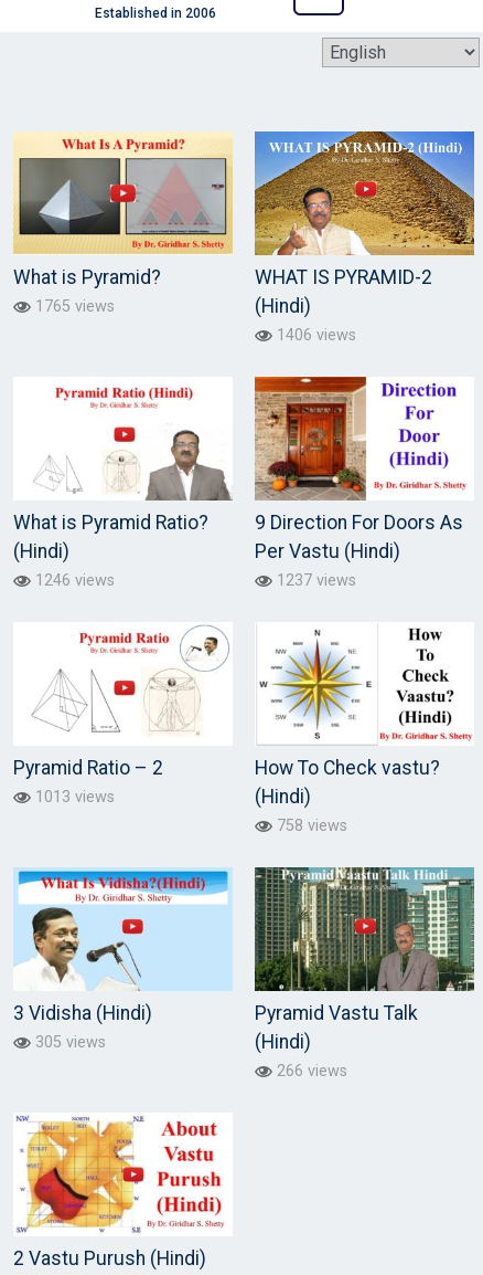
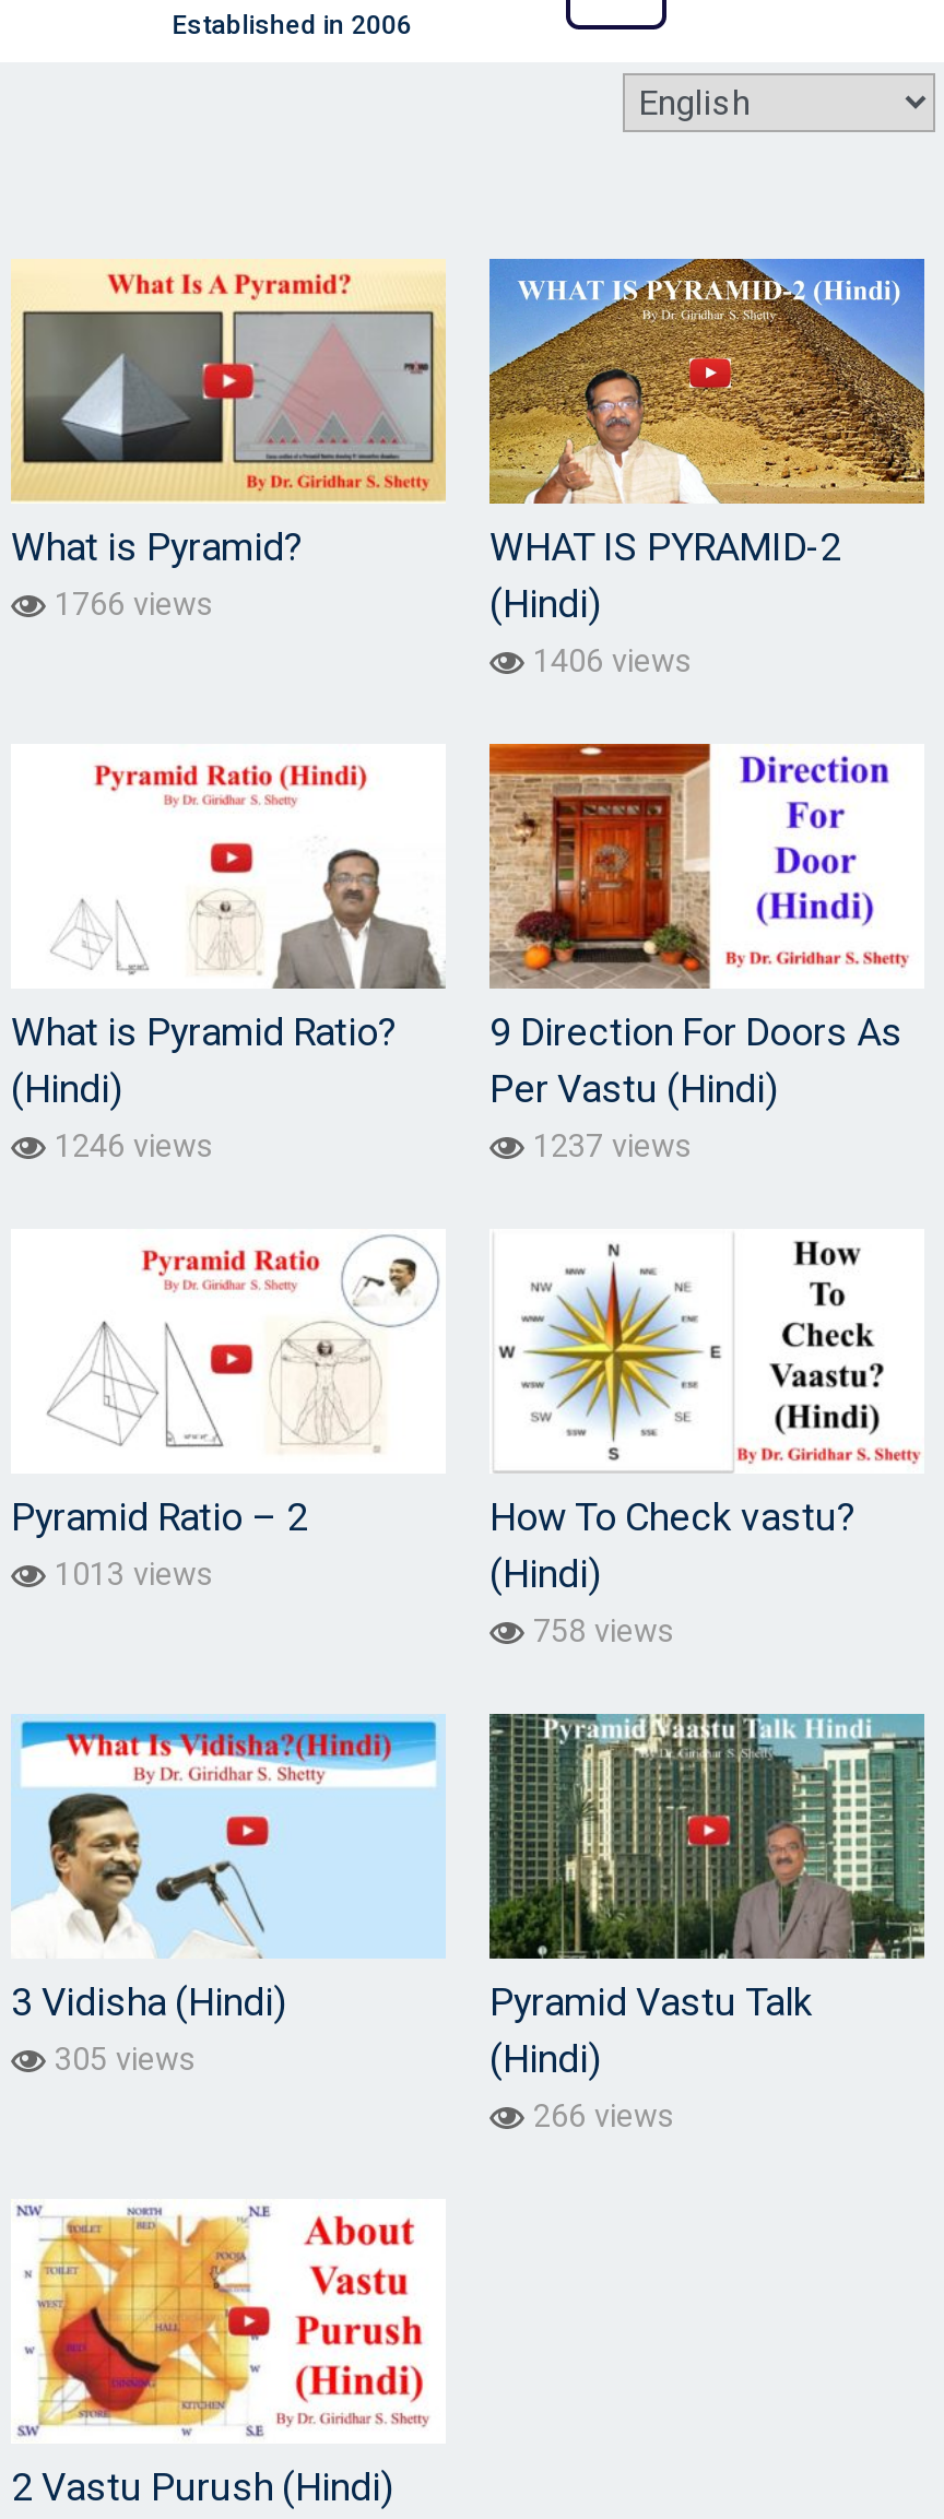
[31,297,115,316] 1765 views -> [46,586,212,624] 1766 views

